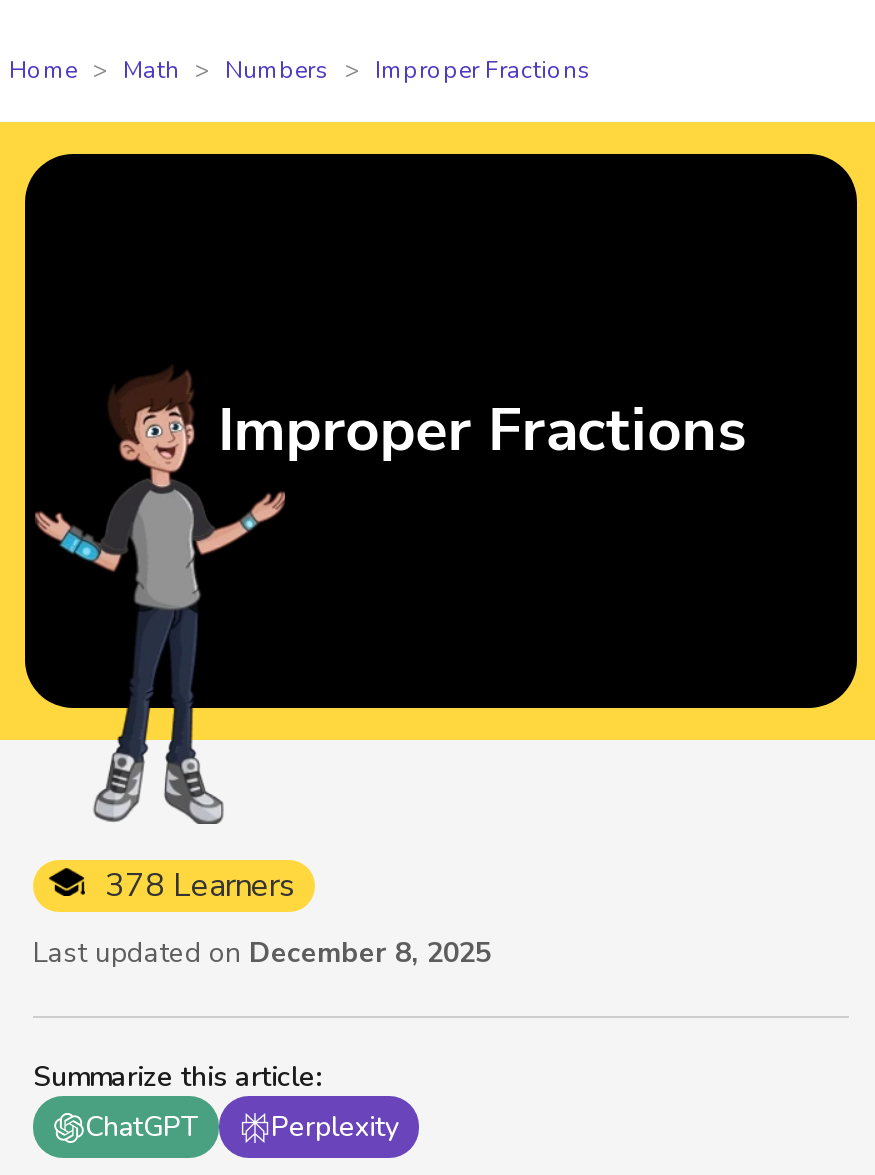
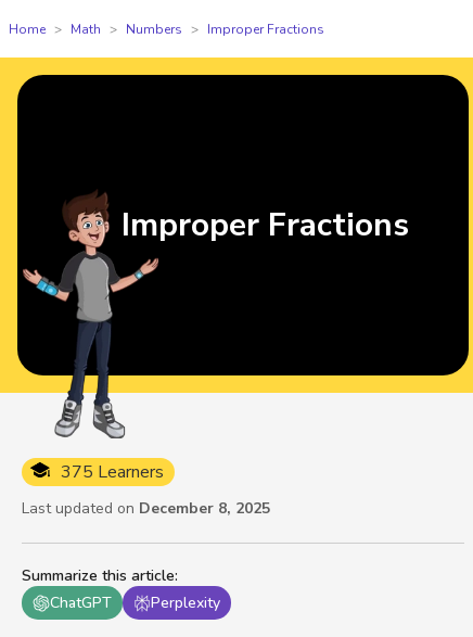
[105,865,295,909] 378 Learners -> [61,461,164,484] 375 Learners

